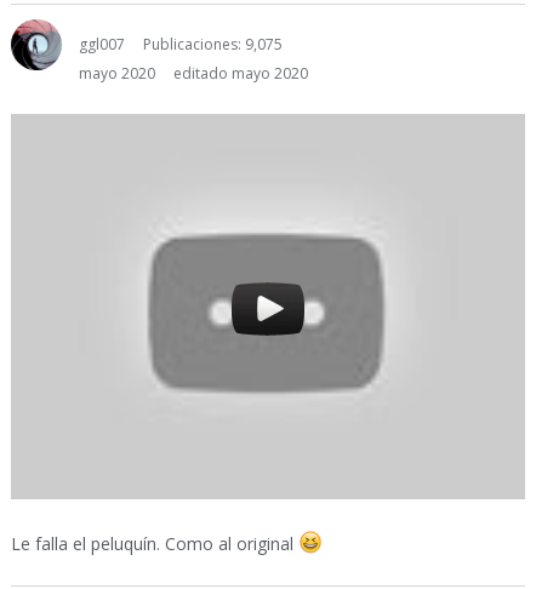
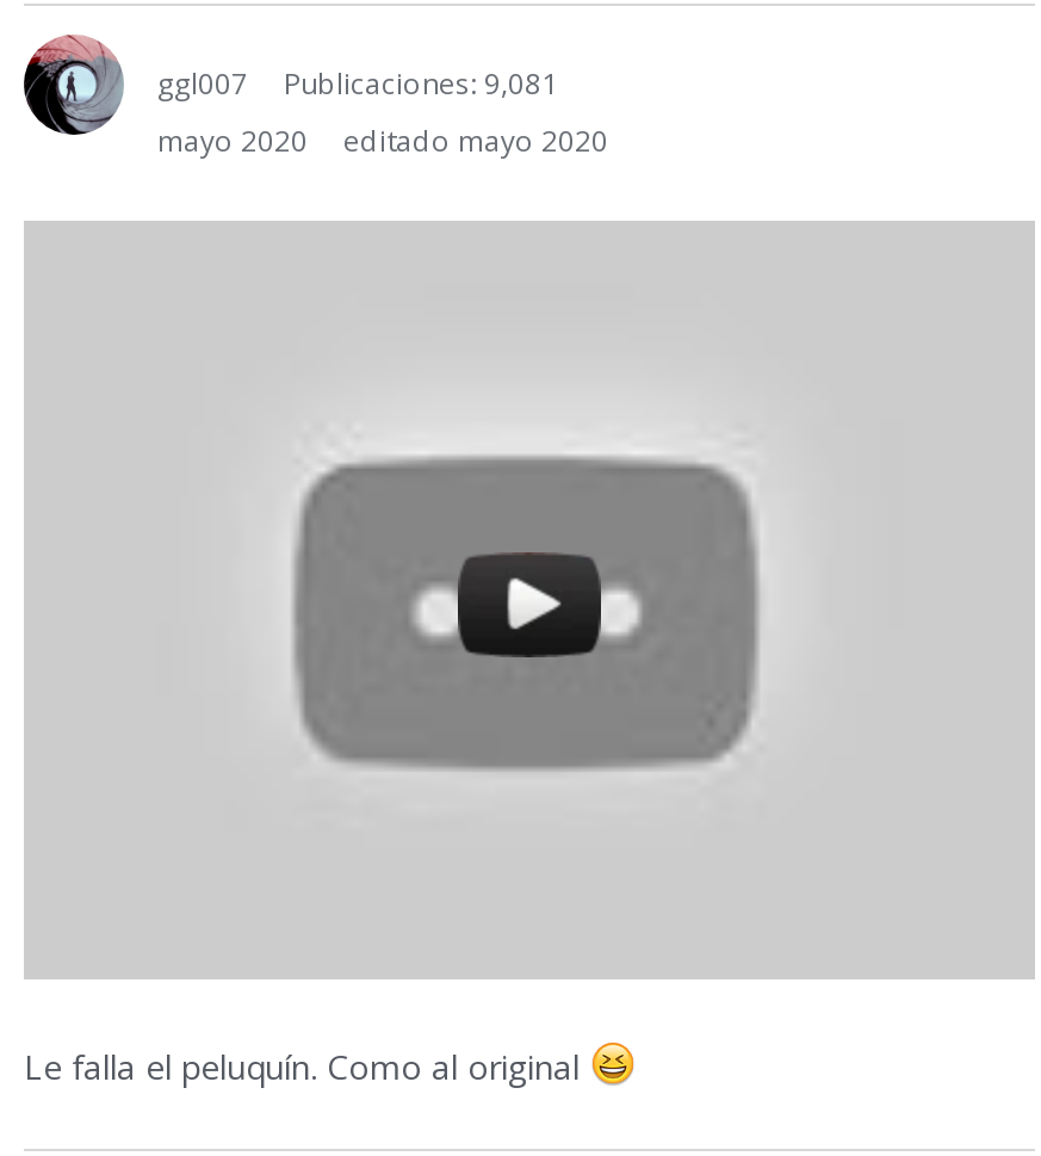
[143,34,283,54] Publicaciones: 9,075 -> [284,63,558,103] Publicaciones: 9,081

